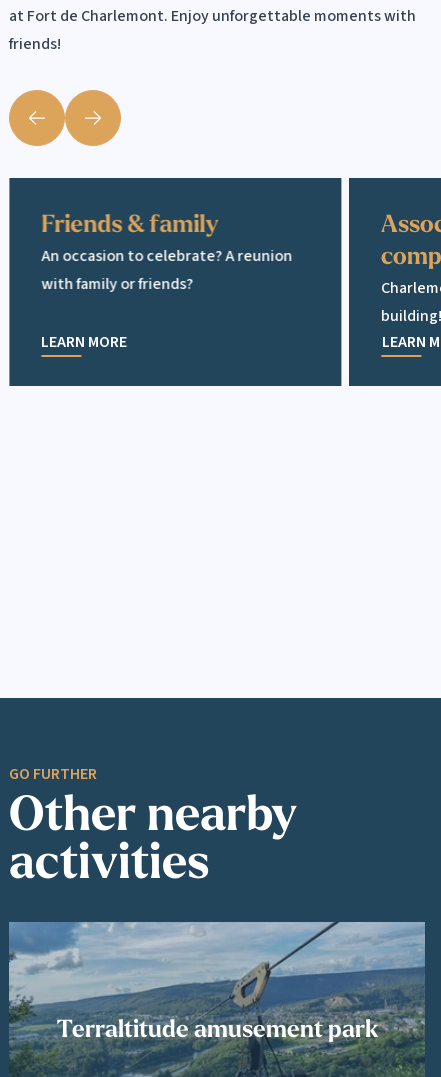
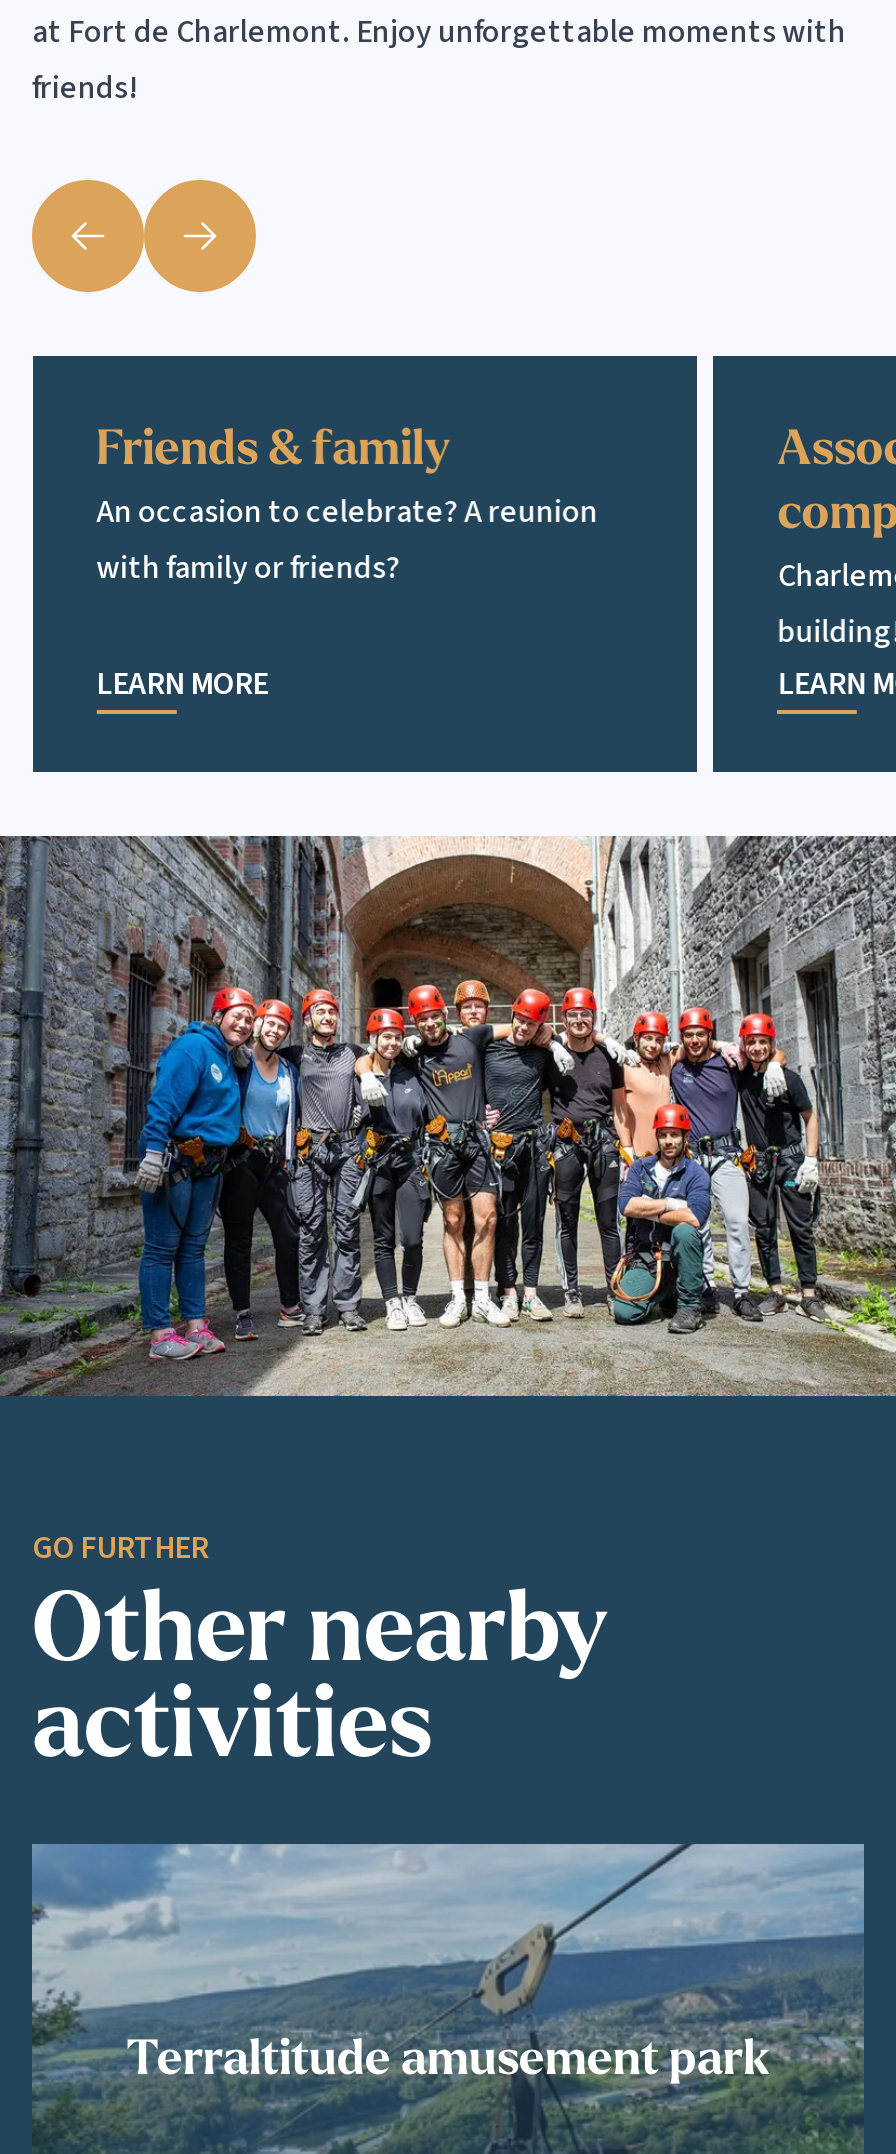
none -> [6,834,890,1398] [image]

